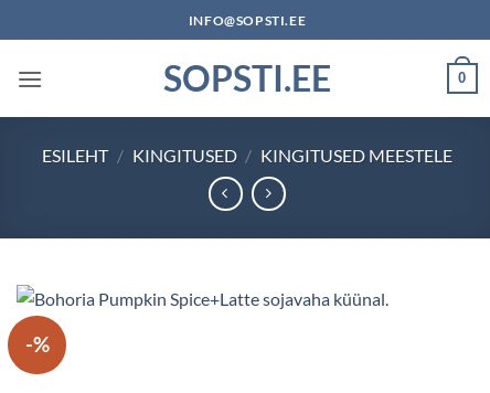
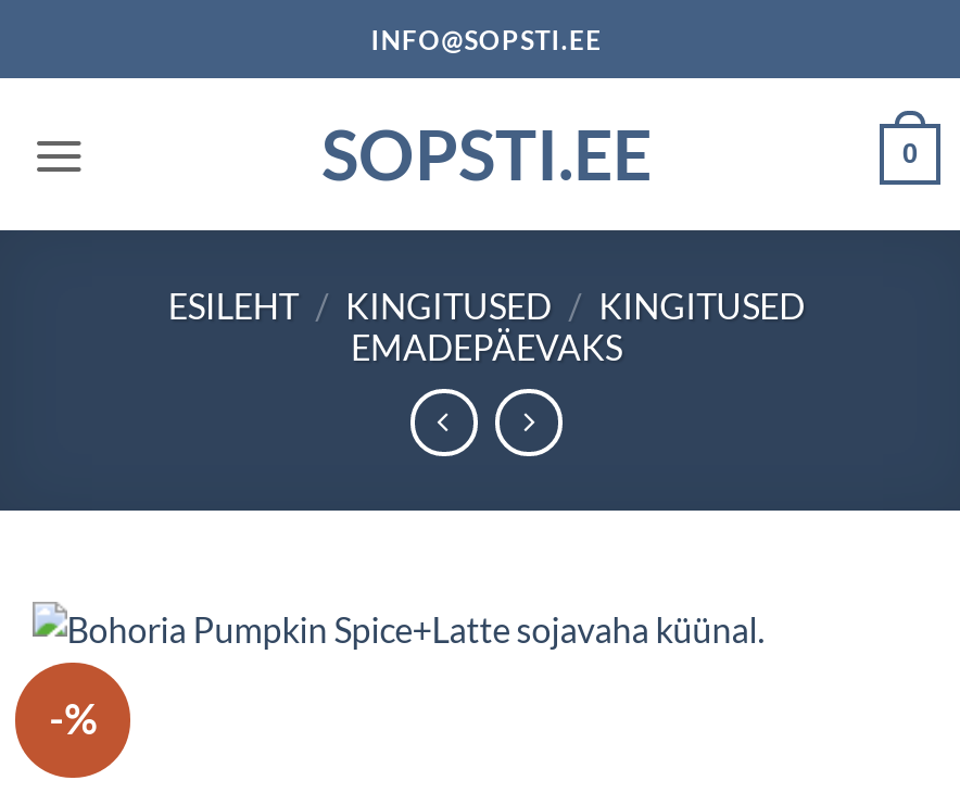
[42,145,453,166] ESILEHT / KINGITUSED / KINGITUSED MEESTELE -> [168,285,805,367] ESILEHT / KINGITUSED / KINGITUSED | EMADEPÄEVAKS

